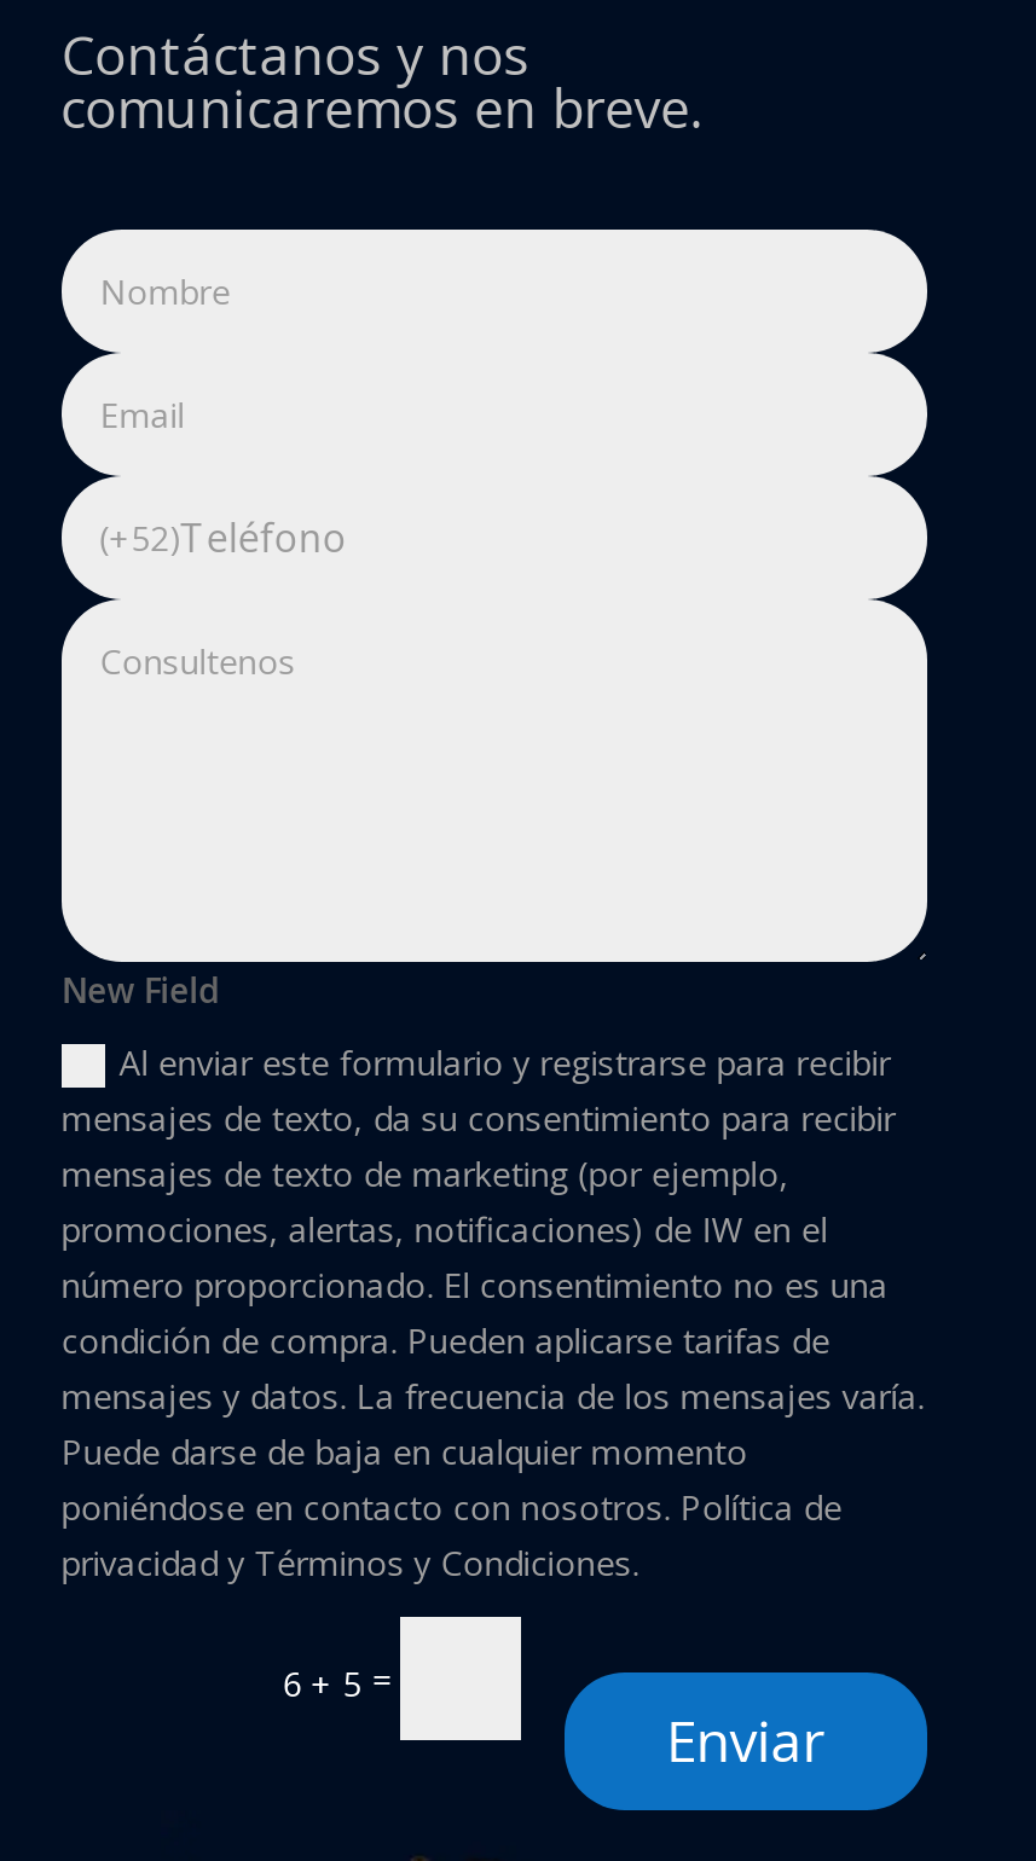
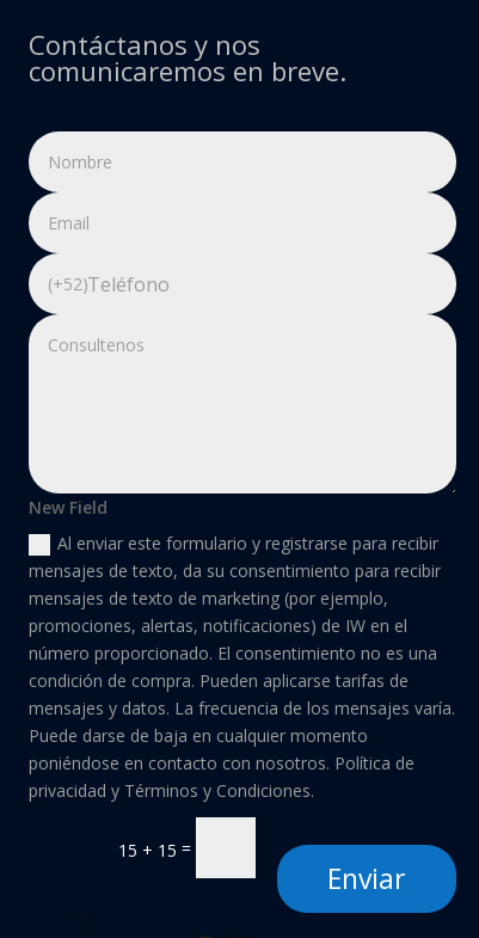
[282,1655,401,1705] 6 + 5 = -> [118,836,196,861] 15 + 15 =

